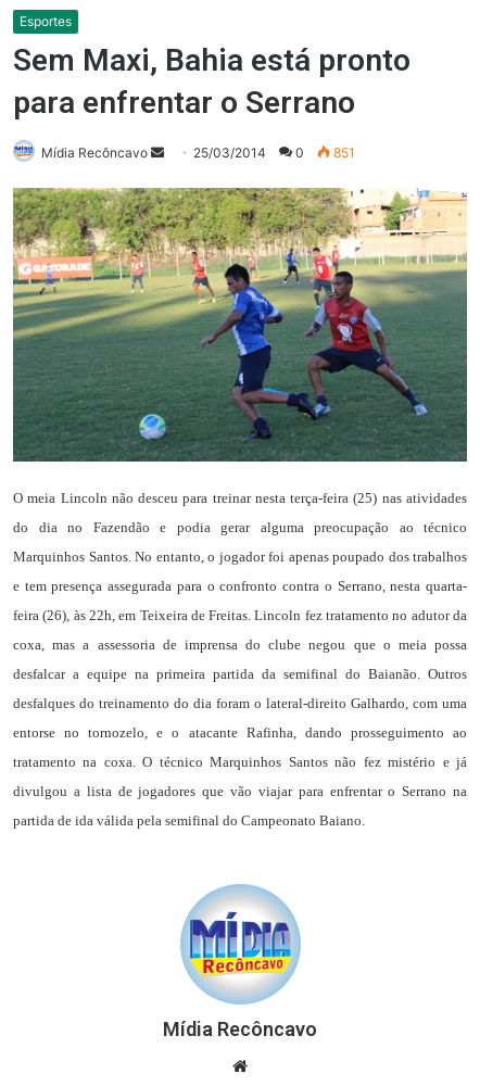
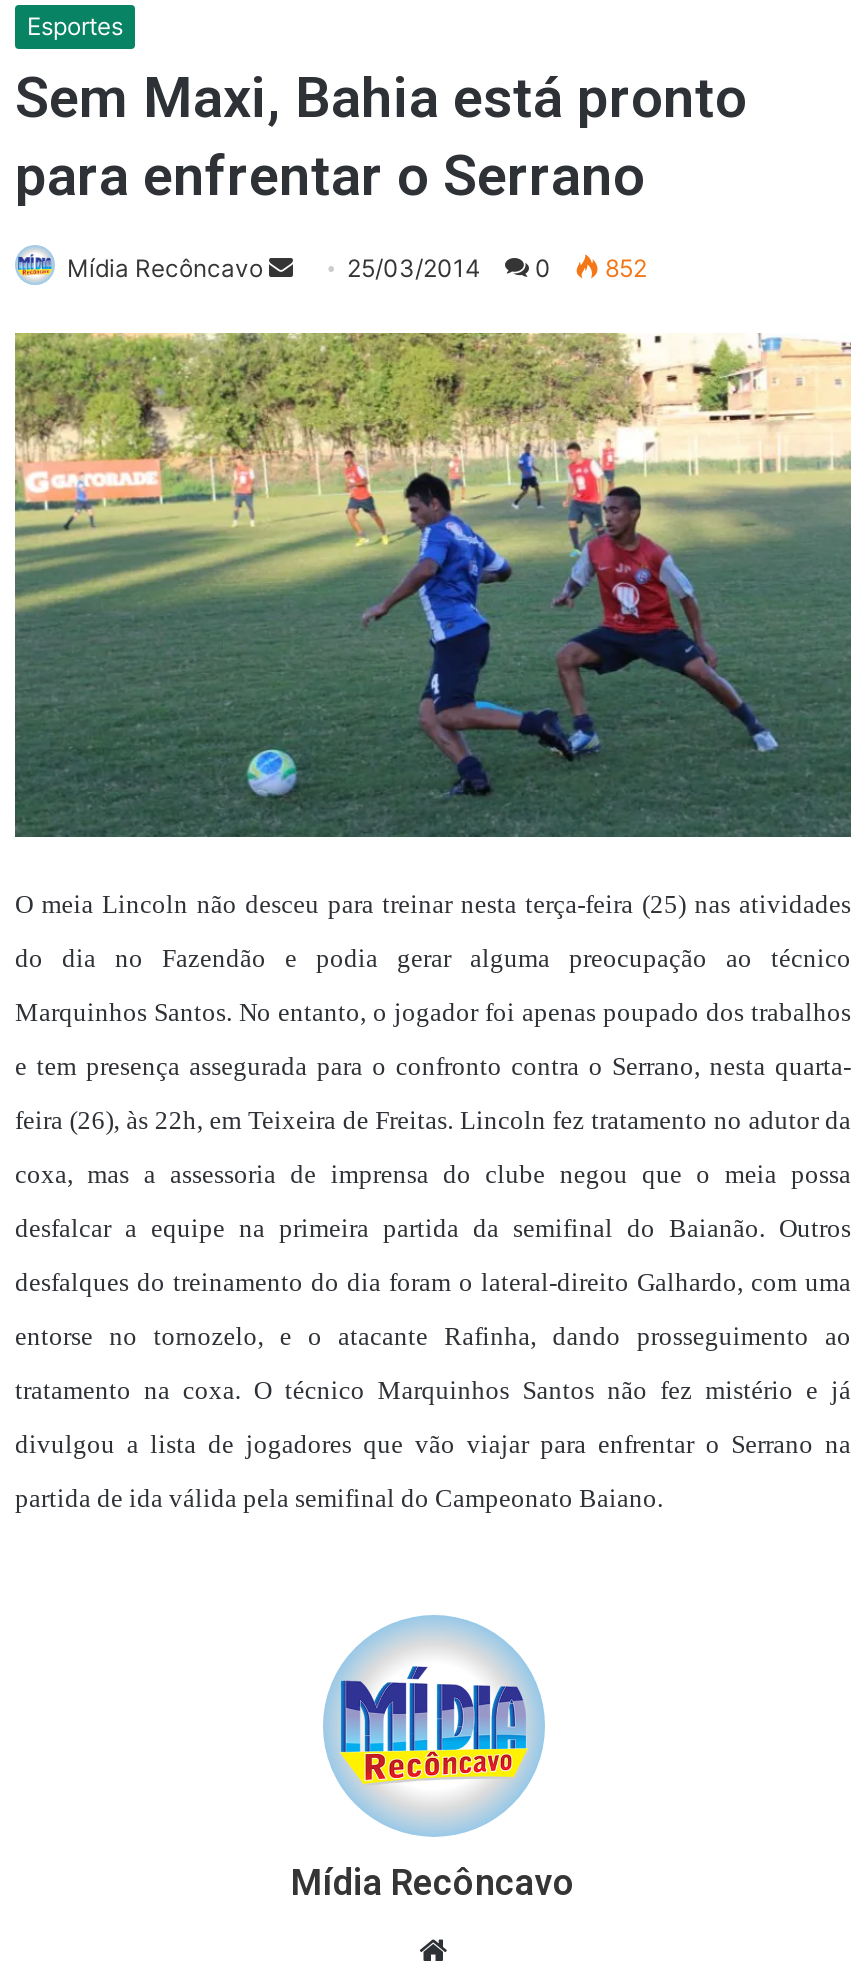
[330,145,355,161] 851 -> [599,253,647,283] 852

